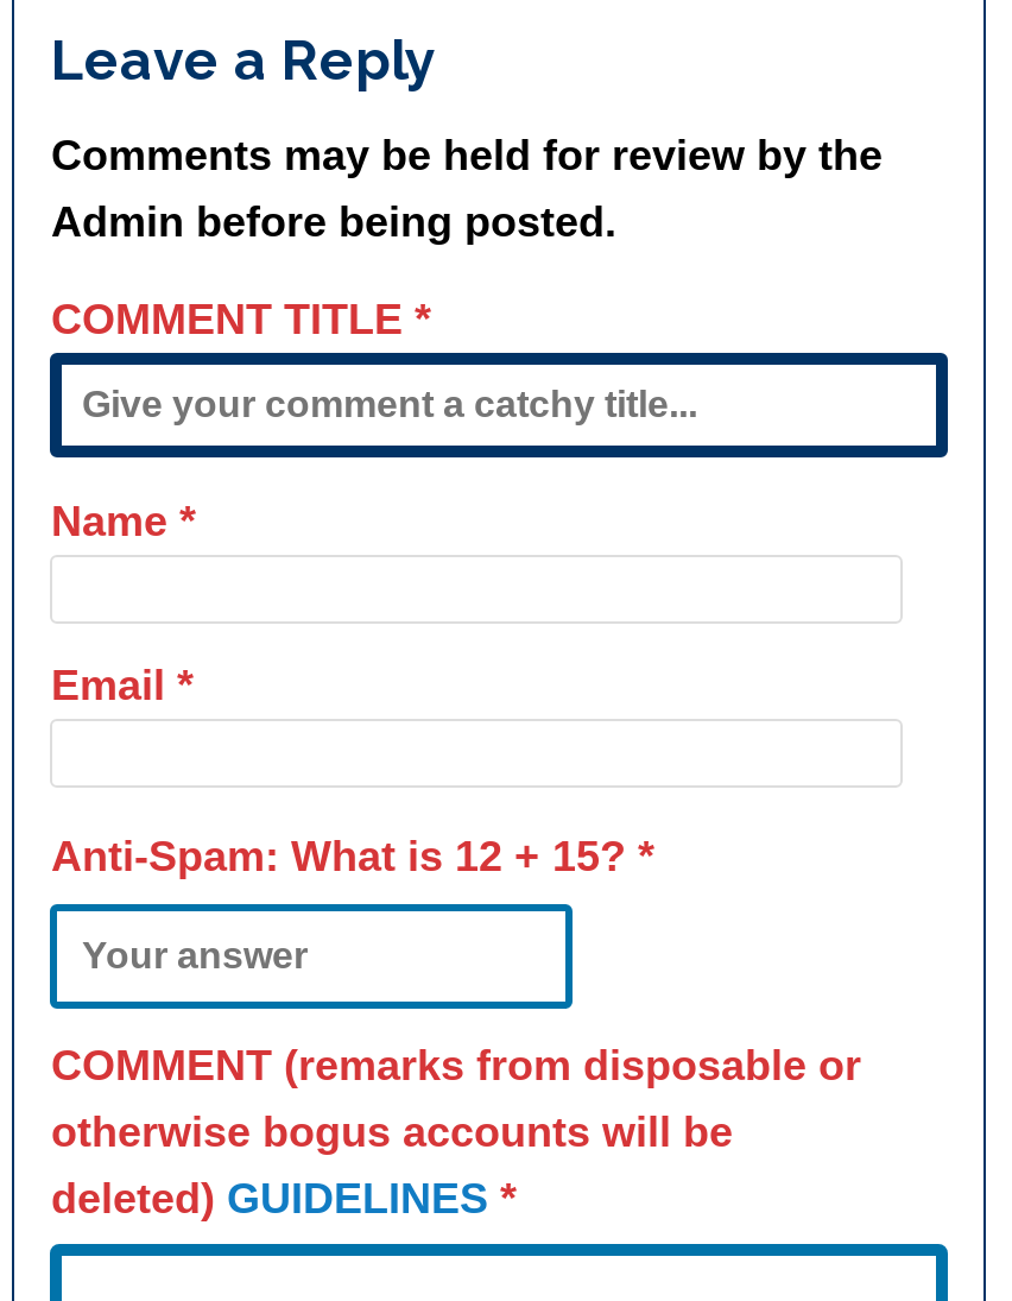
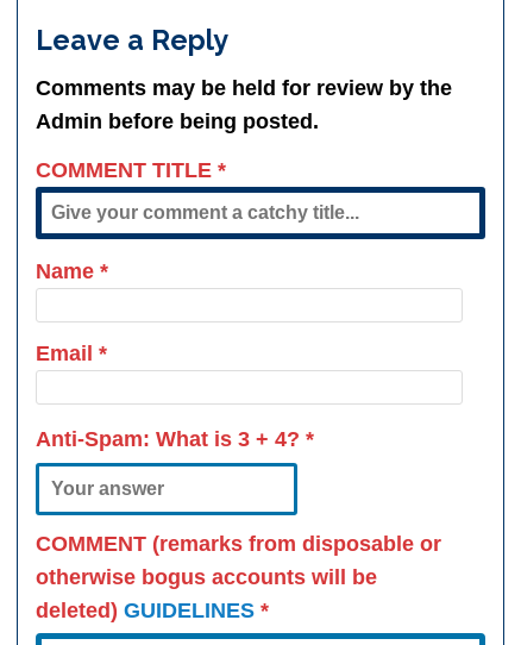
[51,833,654,881] Anti-Spam: What is 12 + 15? * -> [36,427,315,451] Anti-Spam: What is 3 + 4? *

